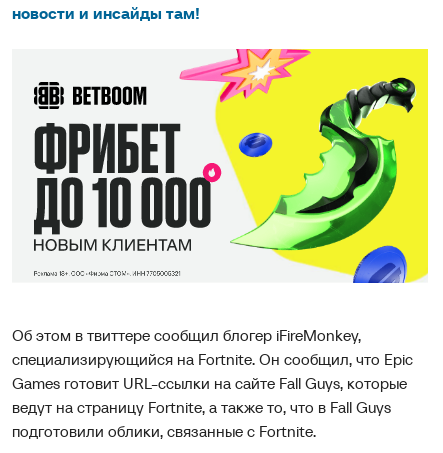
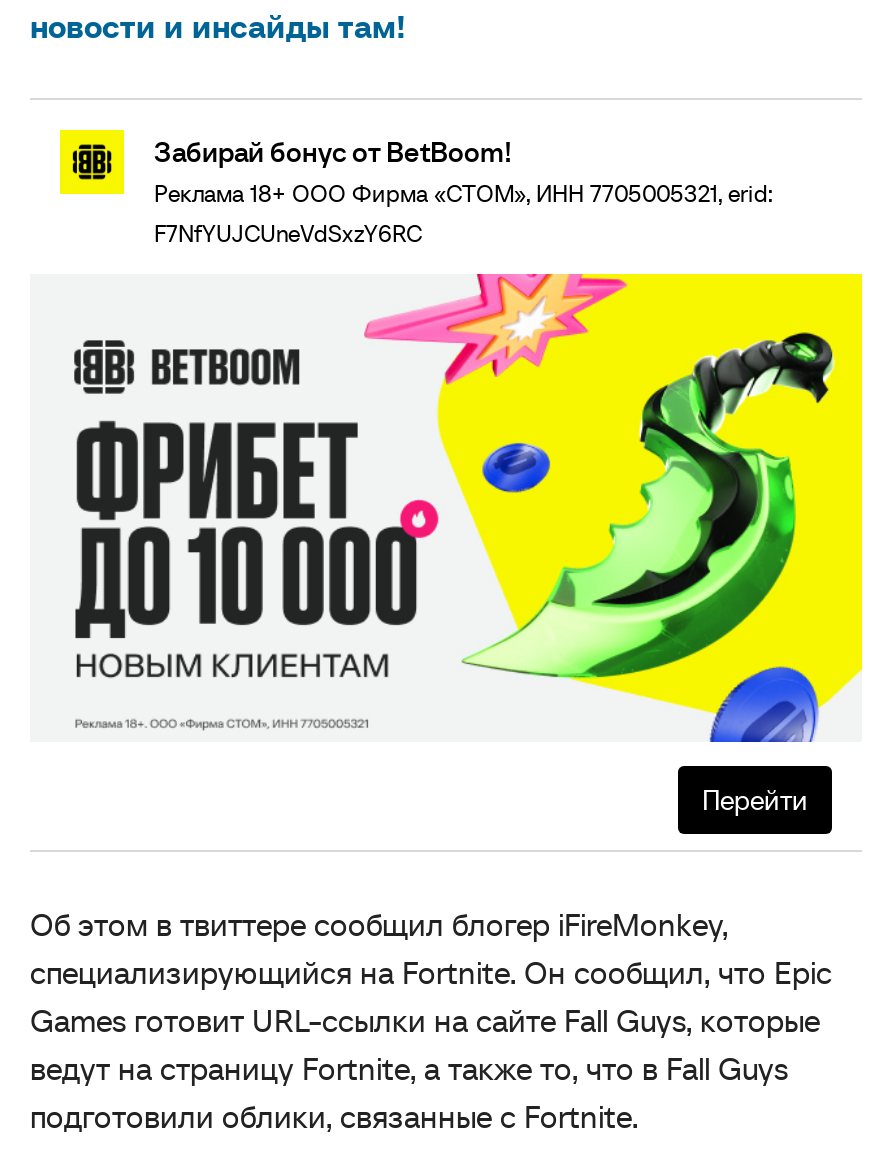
none -> [58,128,772,248] [image] | Забирай бонус от BetBoom! | Реклама 18+ ООО Фирма «СТОМ», ИНН 7705005321, erid: | F7NfYUJCUneVdSxzY6RC
none -> [702,782,808,818] Перейти
moved [33,48,429,282] -> [72,272,862,744]: [image]

